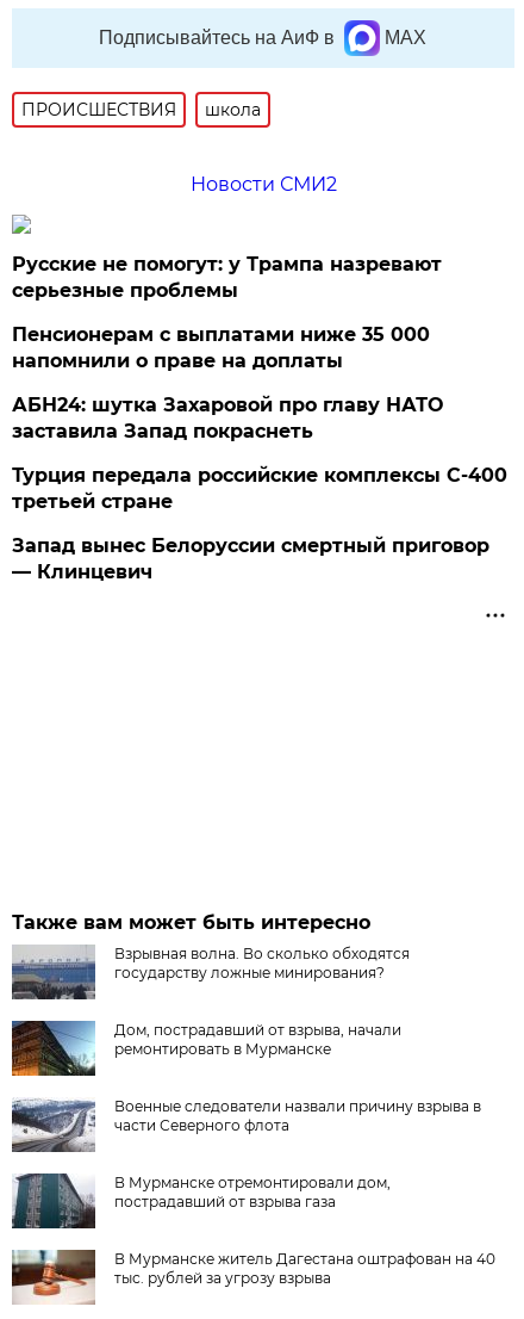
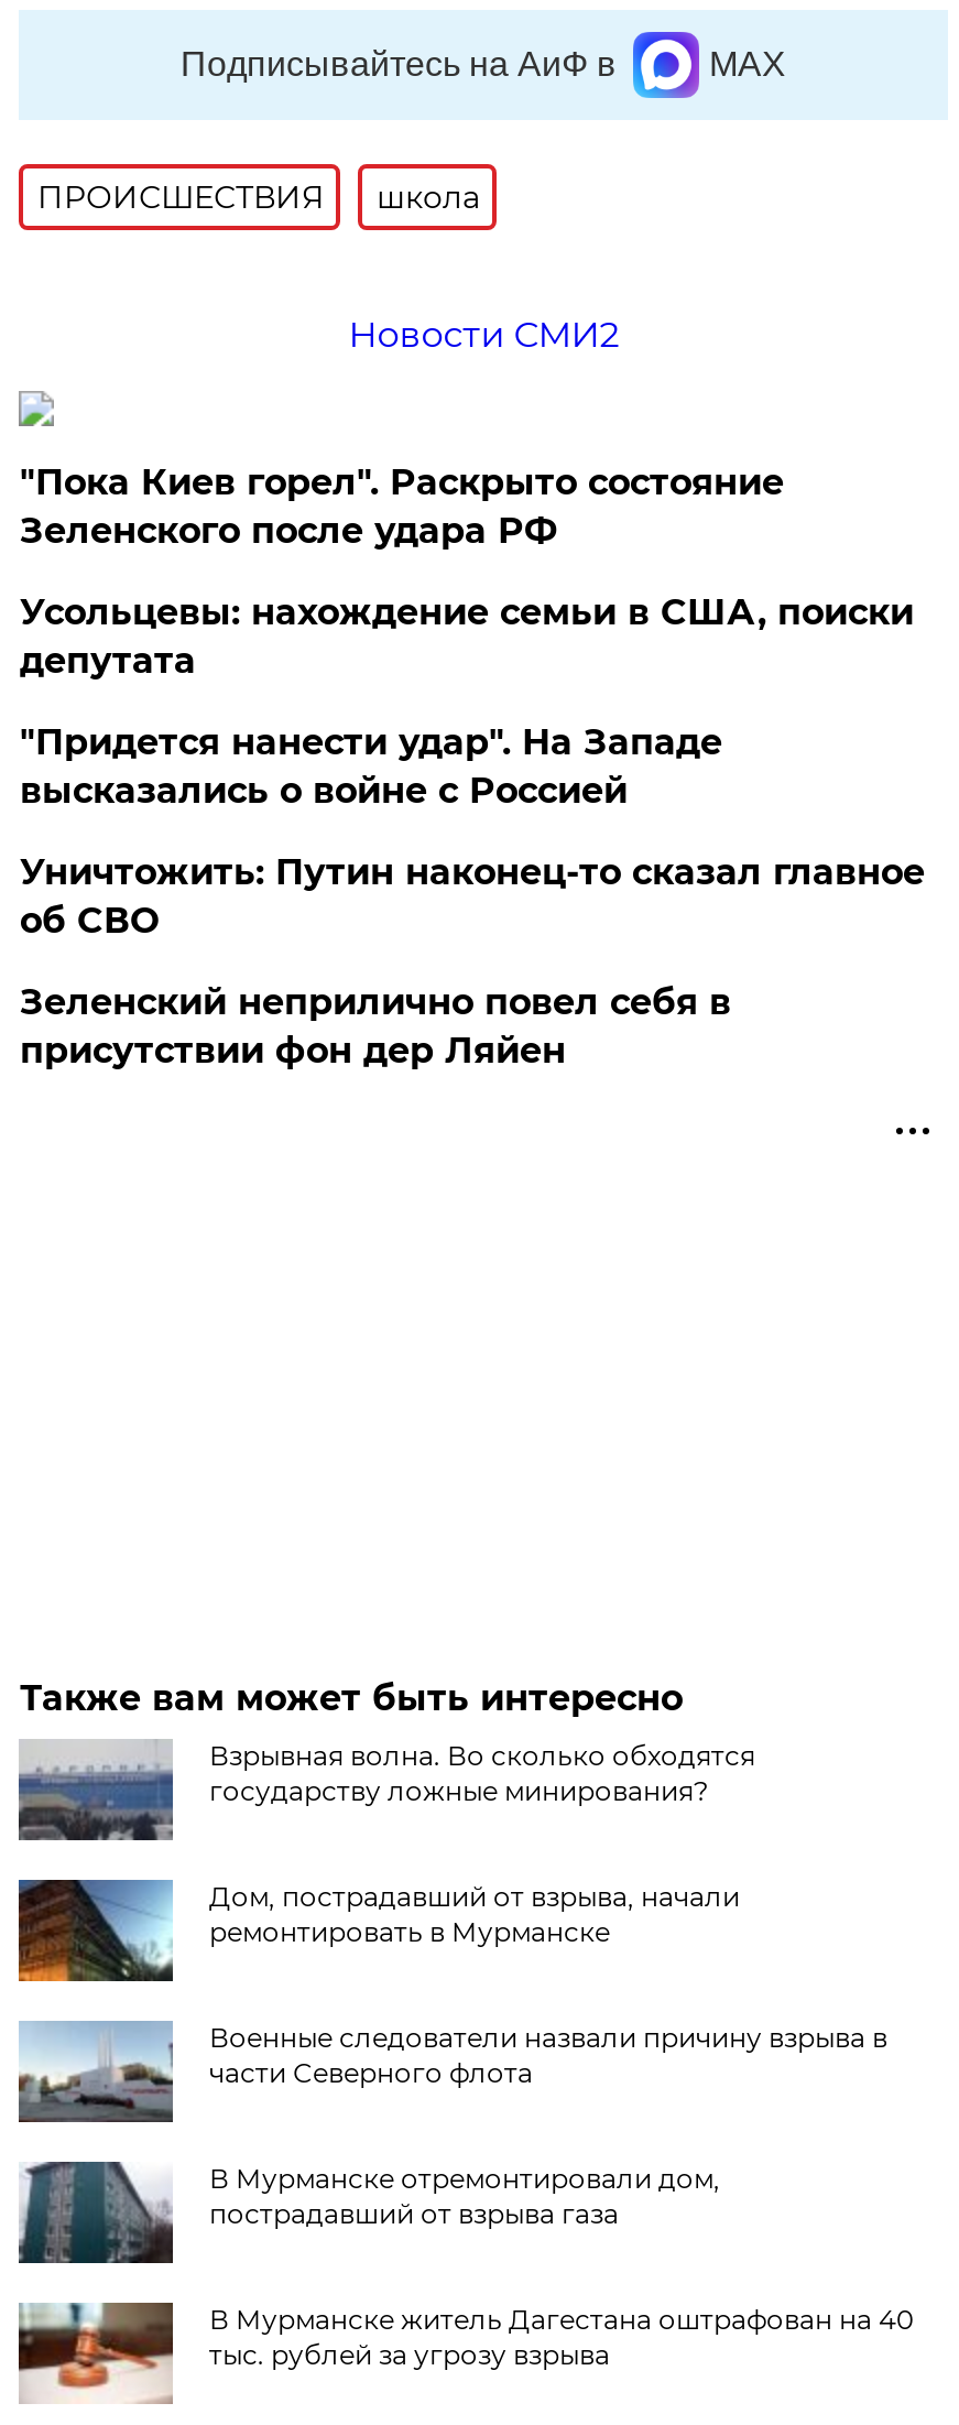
[12,253,442,302] Русские не помогут: у Трампа назревают | серьезные проблемы -> [20,461,784,552] "Пока Киев горел". Раскрыто состояние | Зеленского после удара РФ
[12,323,430,372] Пенсионерам с выплатами ниже 35 000 | напомнили о праве на доплаты -> [20,591,914,682] Усольцевы: нахождение семьи в США, поиски | депутата
[12,394,443,442] АБН24: шутка Захаровой про главу НАТО | заставила Запад покраснеть -> [20,721,722,812] "Придется нанести удар". На Западе | высказались о войне с Россией
[12,464,508,513] Турция передала российские комплексы С-400 | третьей стране -> [20,851,925,942] Уничтожить: Путин наконец-то сказал главное | об СВО
[12,534,490,583] Запад вынес Белоруссии смертный приговор | — Клинцевич -> [20,981,731,1072] Зеленский неприлично повел cебя в | присутствии фон дер Ляйен
[11,1097,95,1152] [image] -> [17,2019,175,2122] [image]

